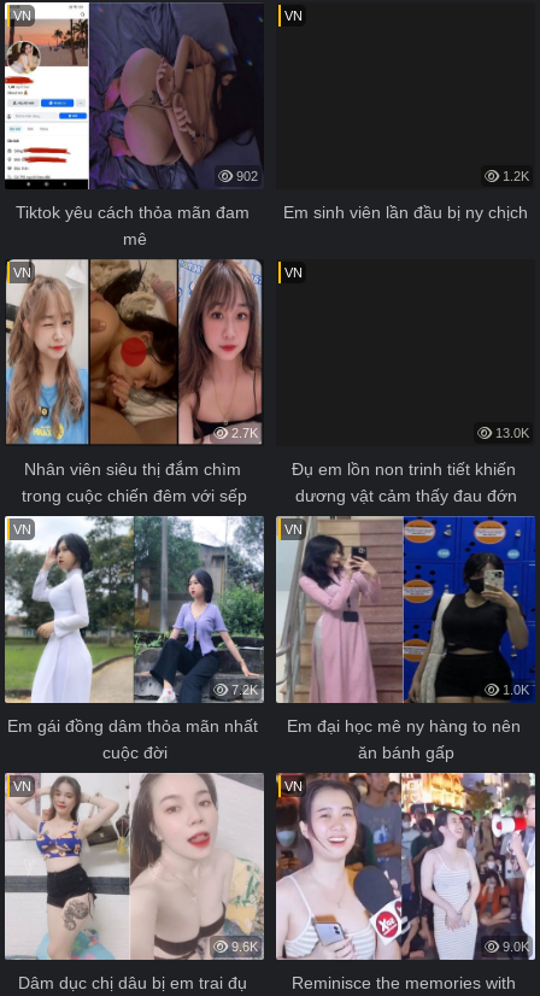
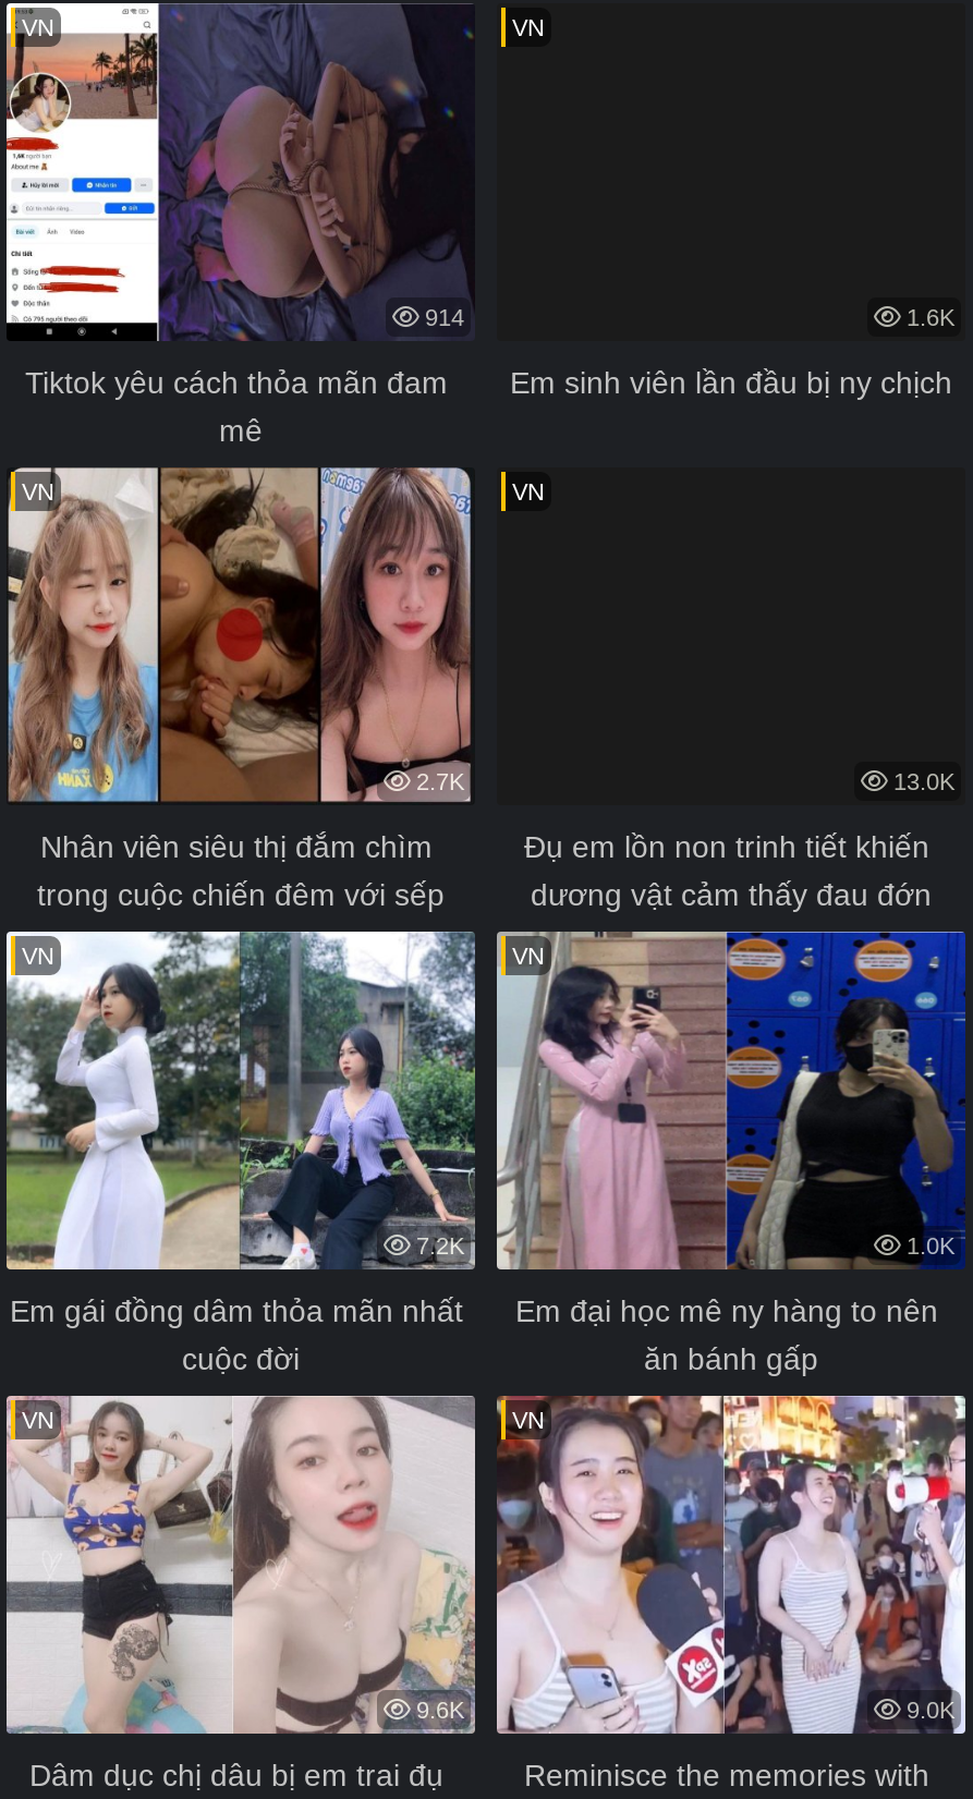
[233,169,258,184] 902 -> [418,304,464,331] 914
[499,169,529,184] 1.2K -> [900,304,954,331] 1.6K

